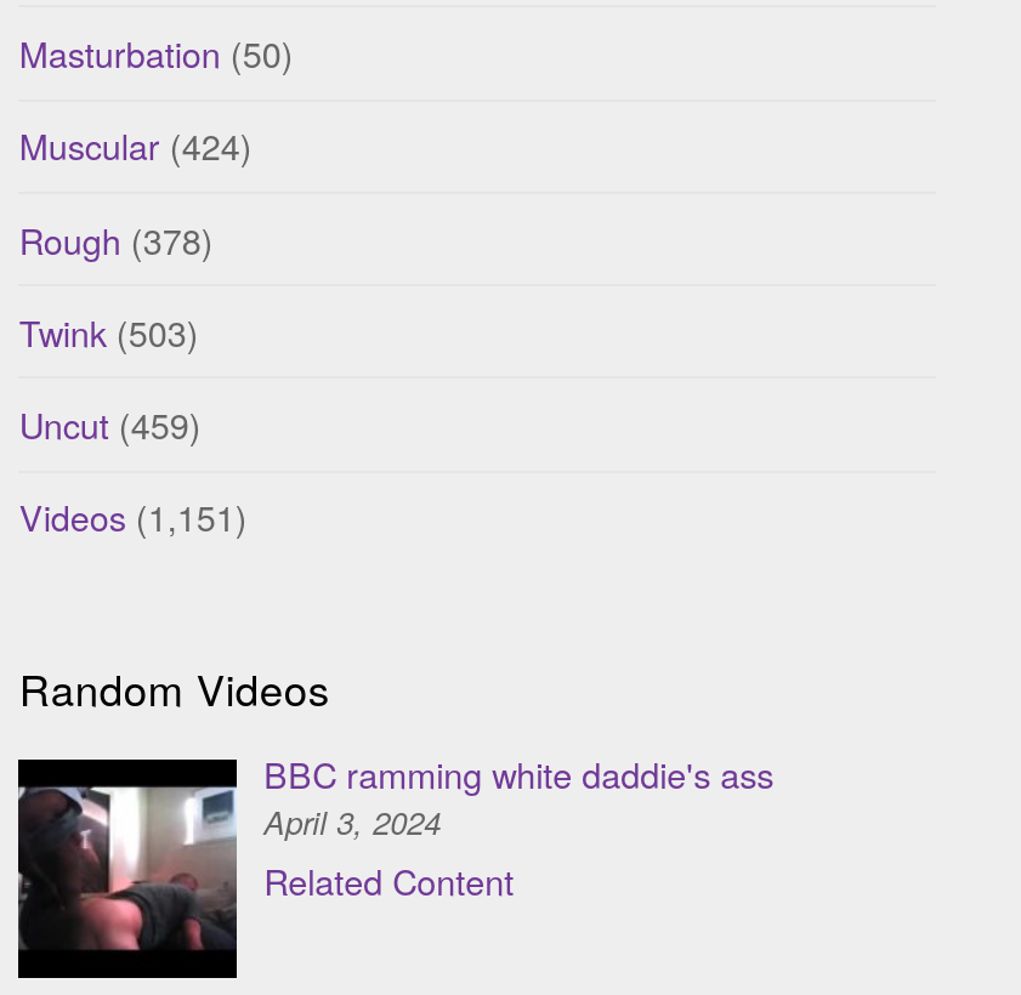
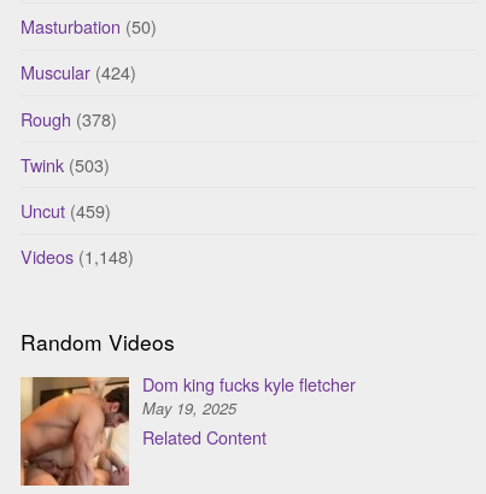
[19,491,247,542] Videos (1,151) -> [21,244,134,269] Videos (1,148)
[16,748,774,980] [image] | BBC ramming white daddie's ass | April 3, 2024 -> [19,371,356,487] [image] | Dom king fucks kyle fletcher | May 19, 2025

